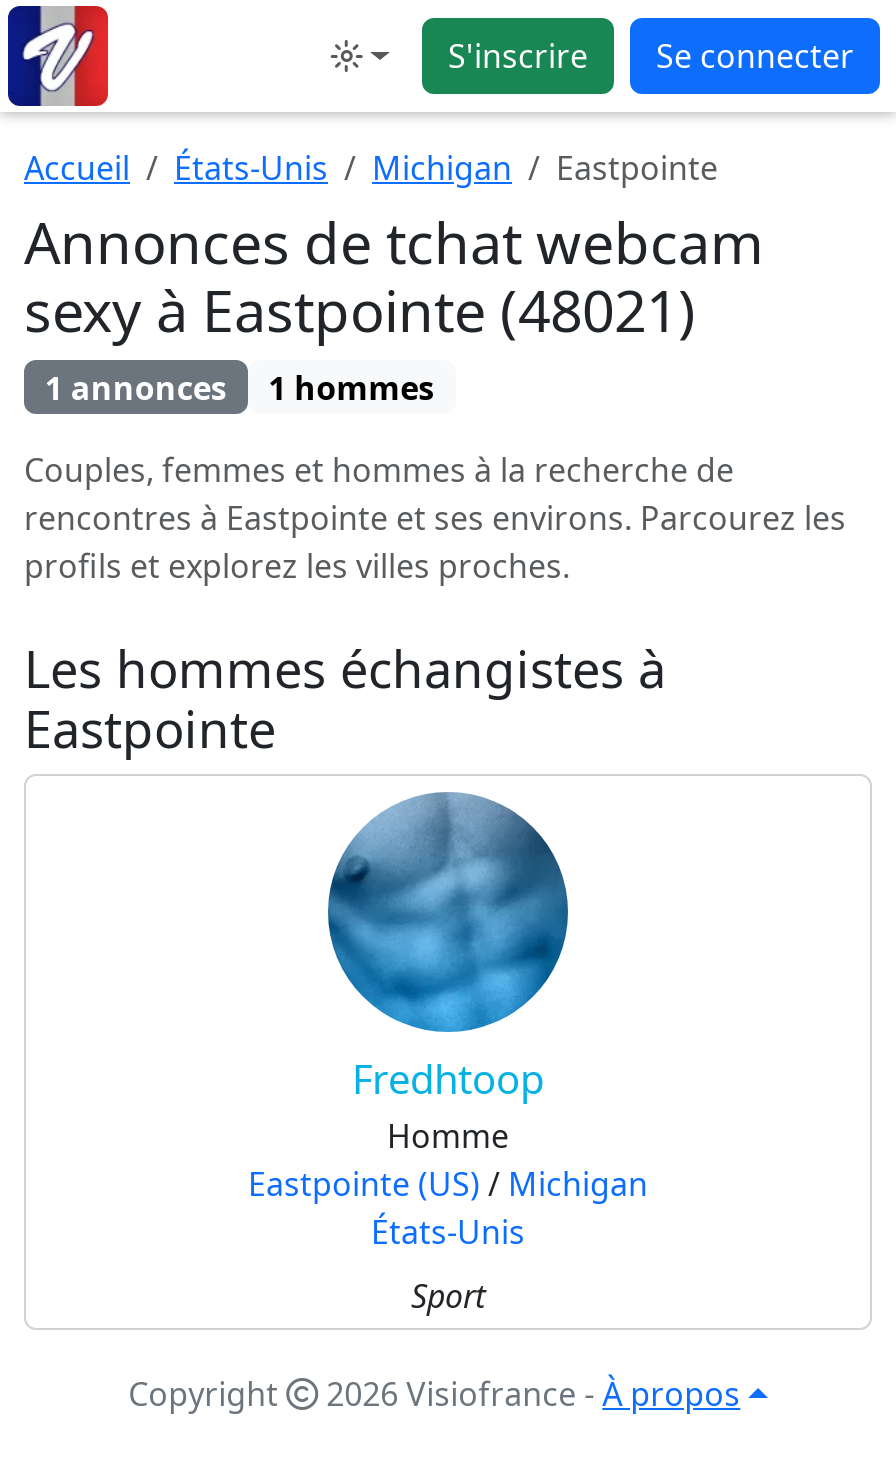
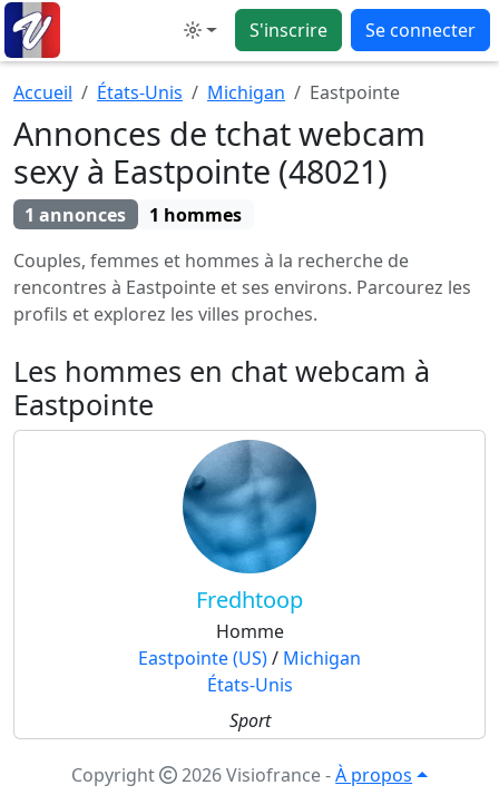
[24,634,666,702] Les hommes échangistes à -> [13,352,430,390] Les hommes en chat webcam à

